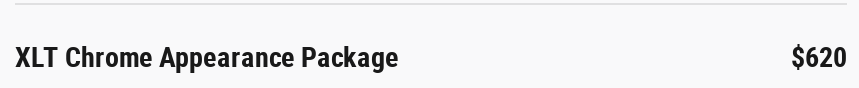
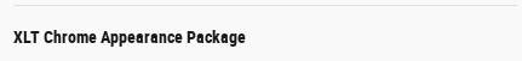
[791,41,847,73] $620 -> none

